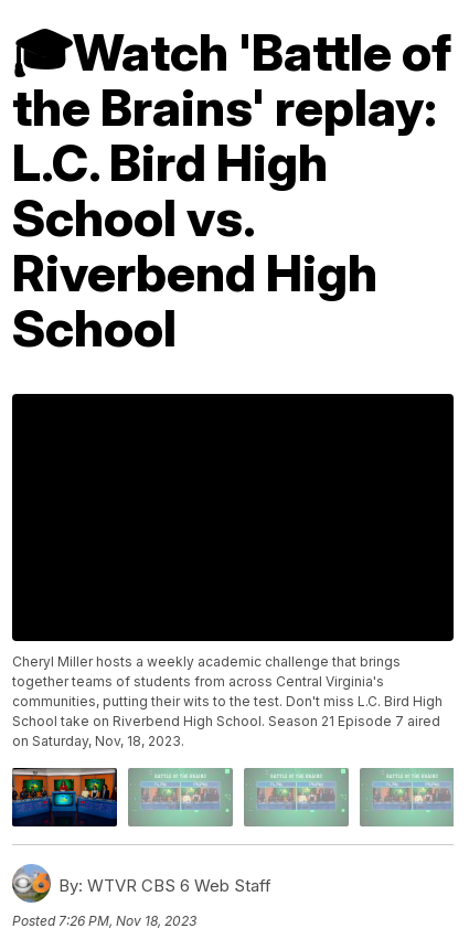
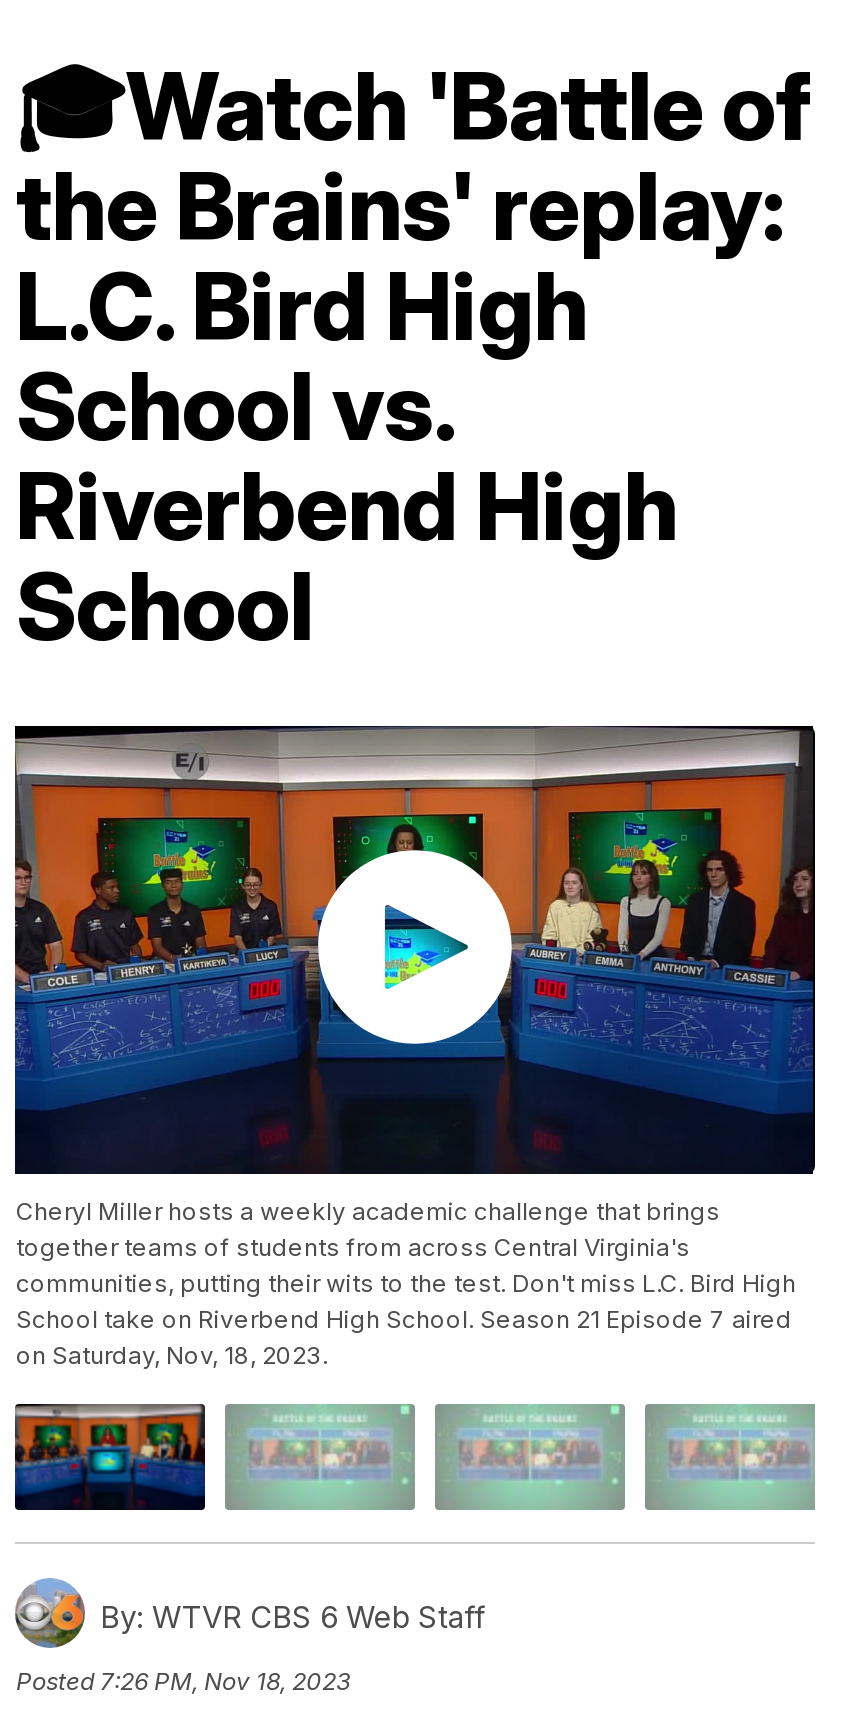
none -> [13,726,815,1174] [image]

